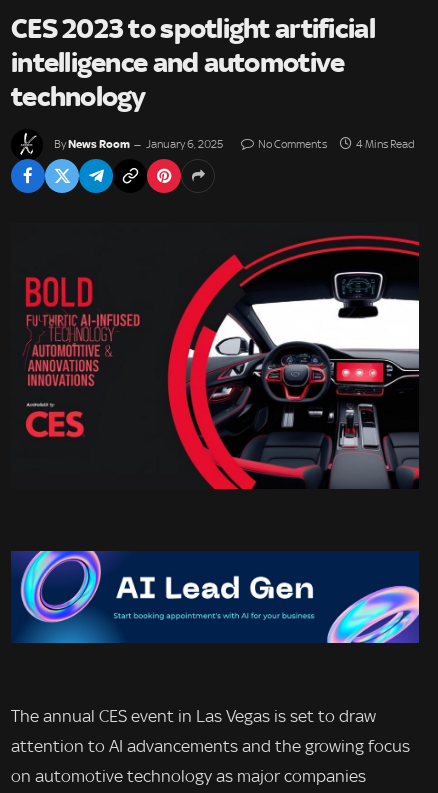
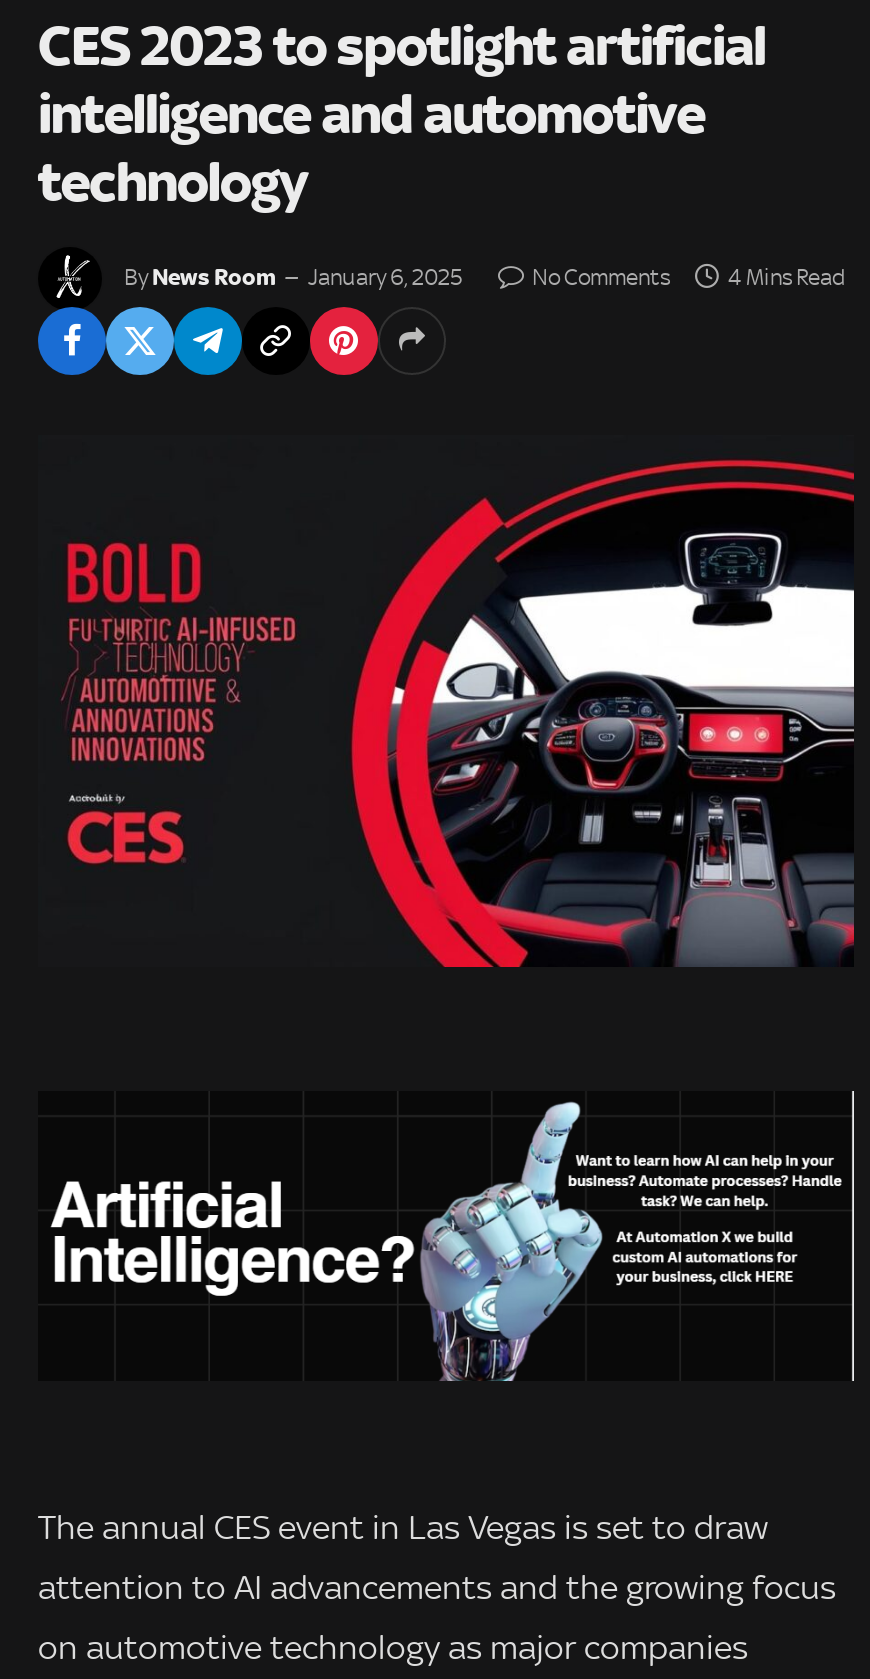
[11,550,419,644] [image] -> [40,1091,856,1383] [image]

